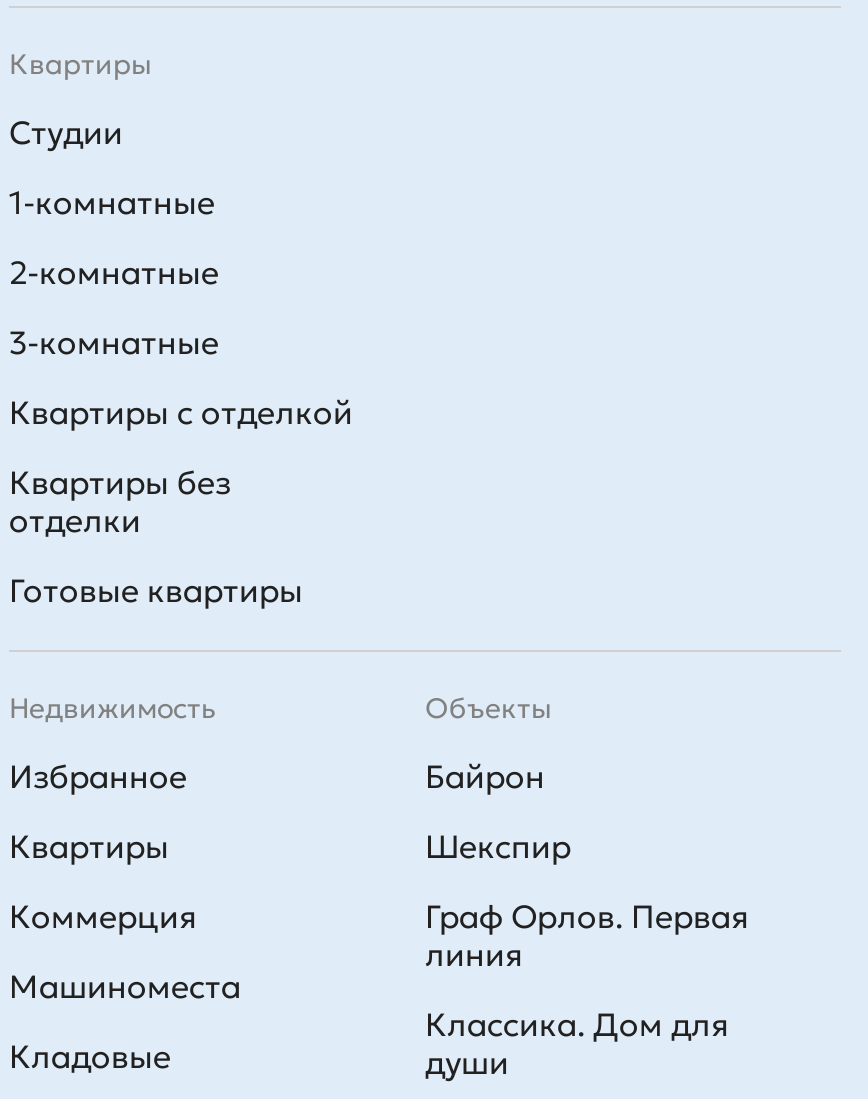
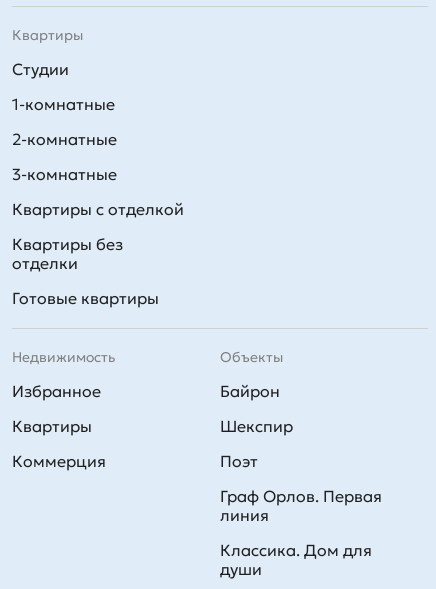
none -> [220,451,258,471] Поэт
[9,966,241,1076] Машиноместа | Кладовые -> none

